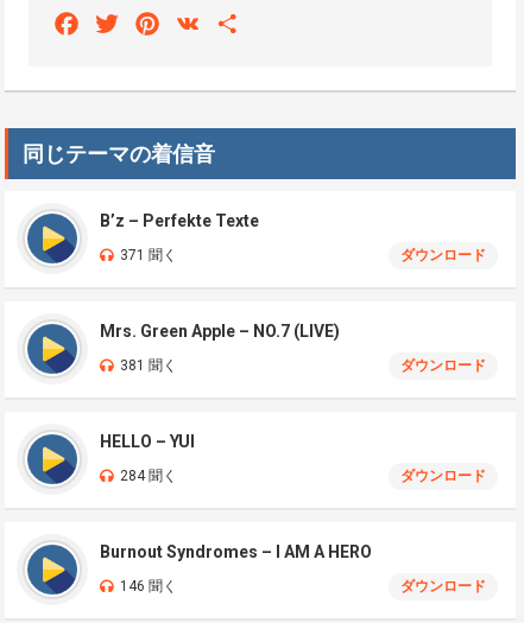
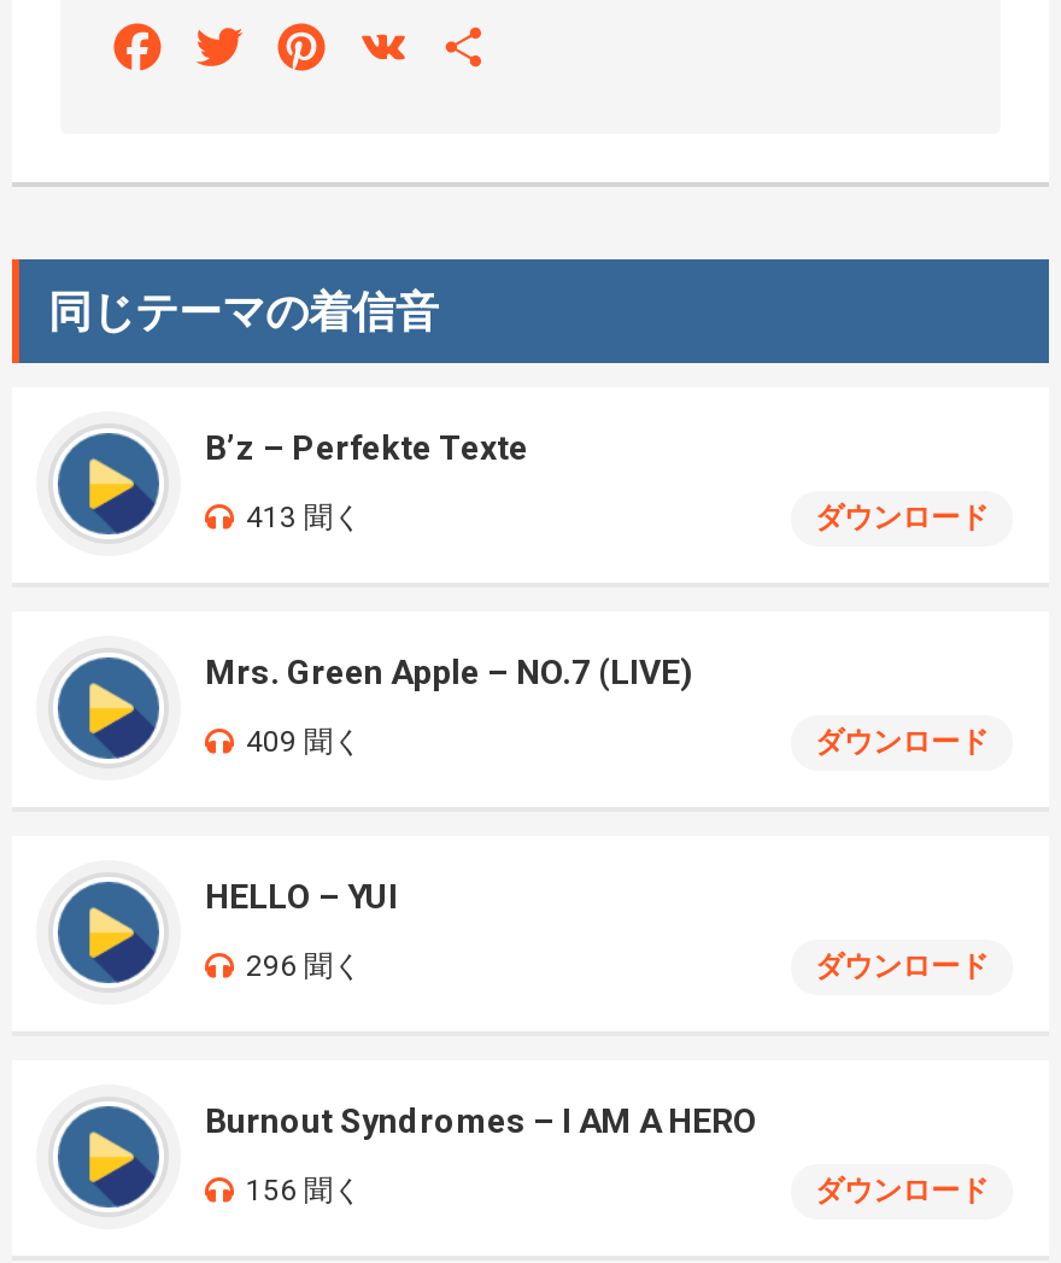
[120,247,177,263] 371 聞く -> [246,501,362,534] 413 聞く
[120,357,177,374] 381 聞く -> [246,725,362,759] 409 聞く
[120,468,177,484] 284 聞く -> [246,949,362,983] 296 聞く
[120,578,177,595] 146 聞く -> [246,1174,362,1208] 156 聞く

